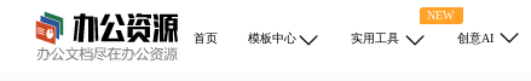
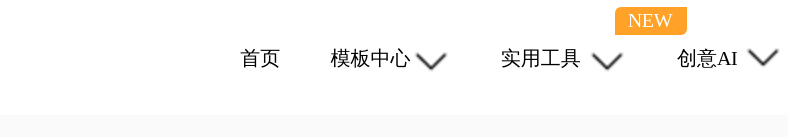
[35,11,179,60] [image] -> none

